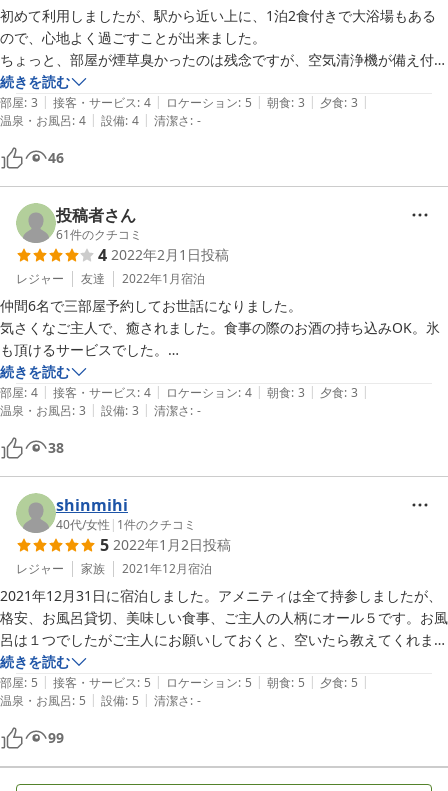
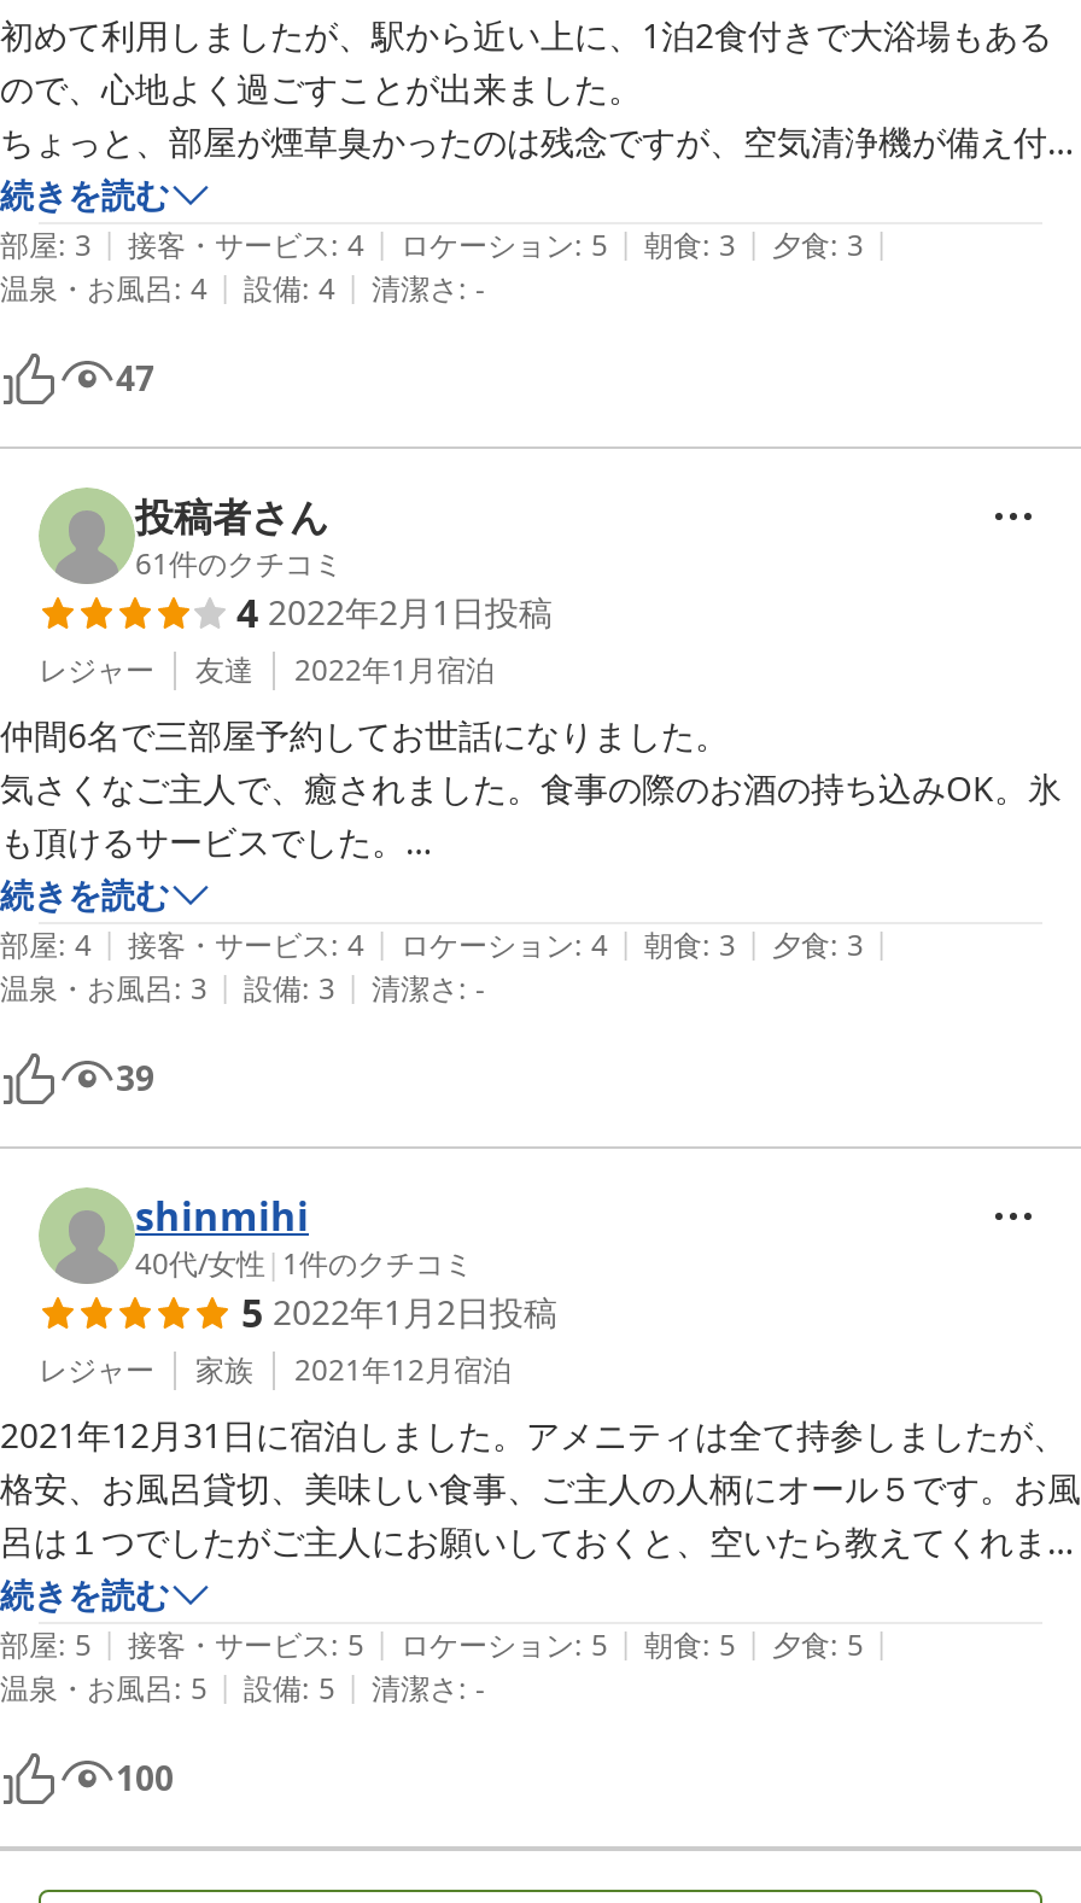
[48,148,64,167] 46 -> [116,355,154,401] 47
[48,438,64,457] 38 -> [116,1055,154,1101] 39
[48,728,64,747] 99 -> [116,1755,174,1800] 100

